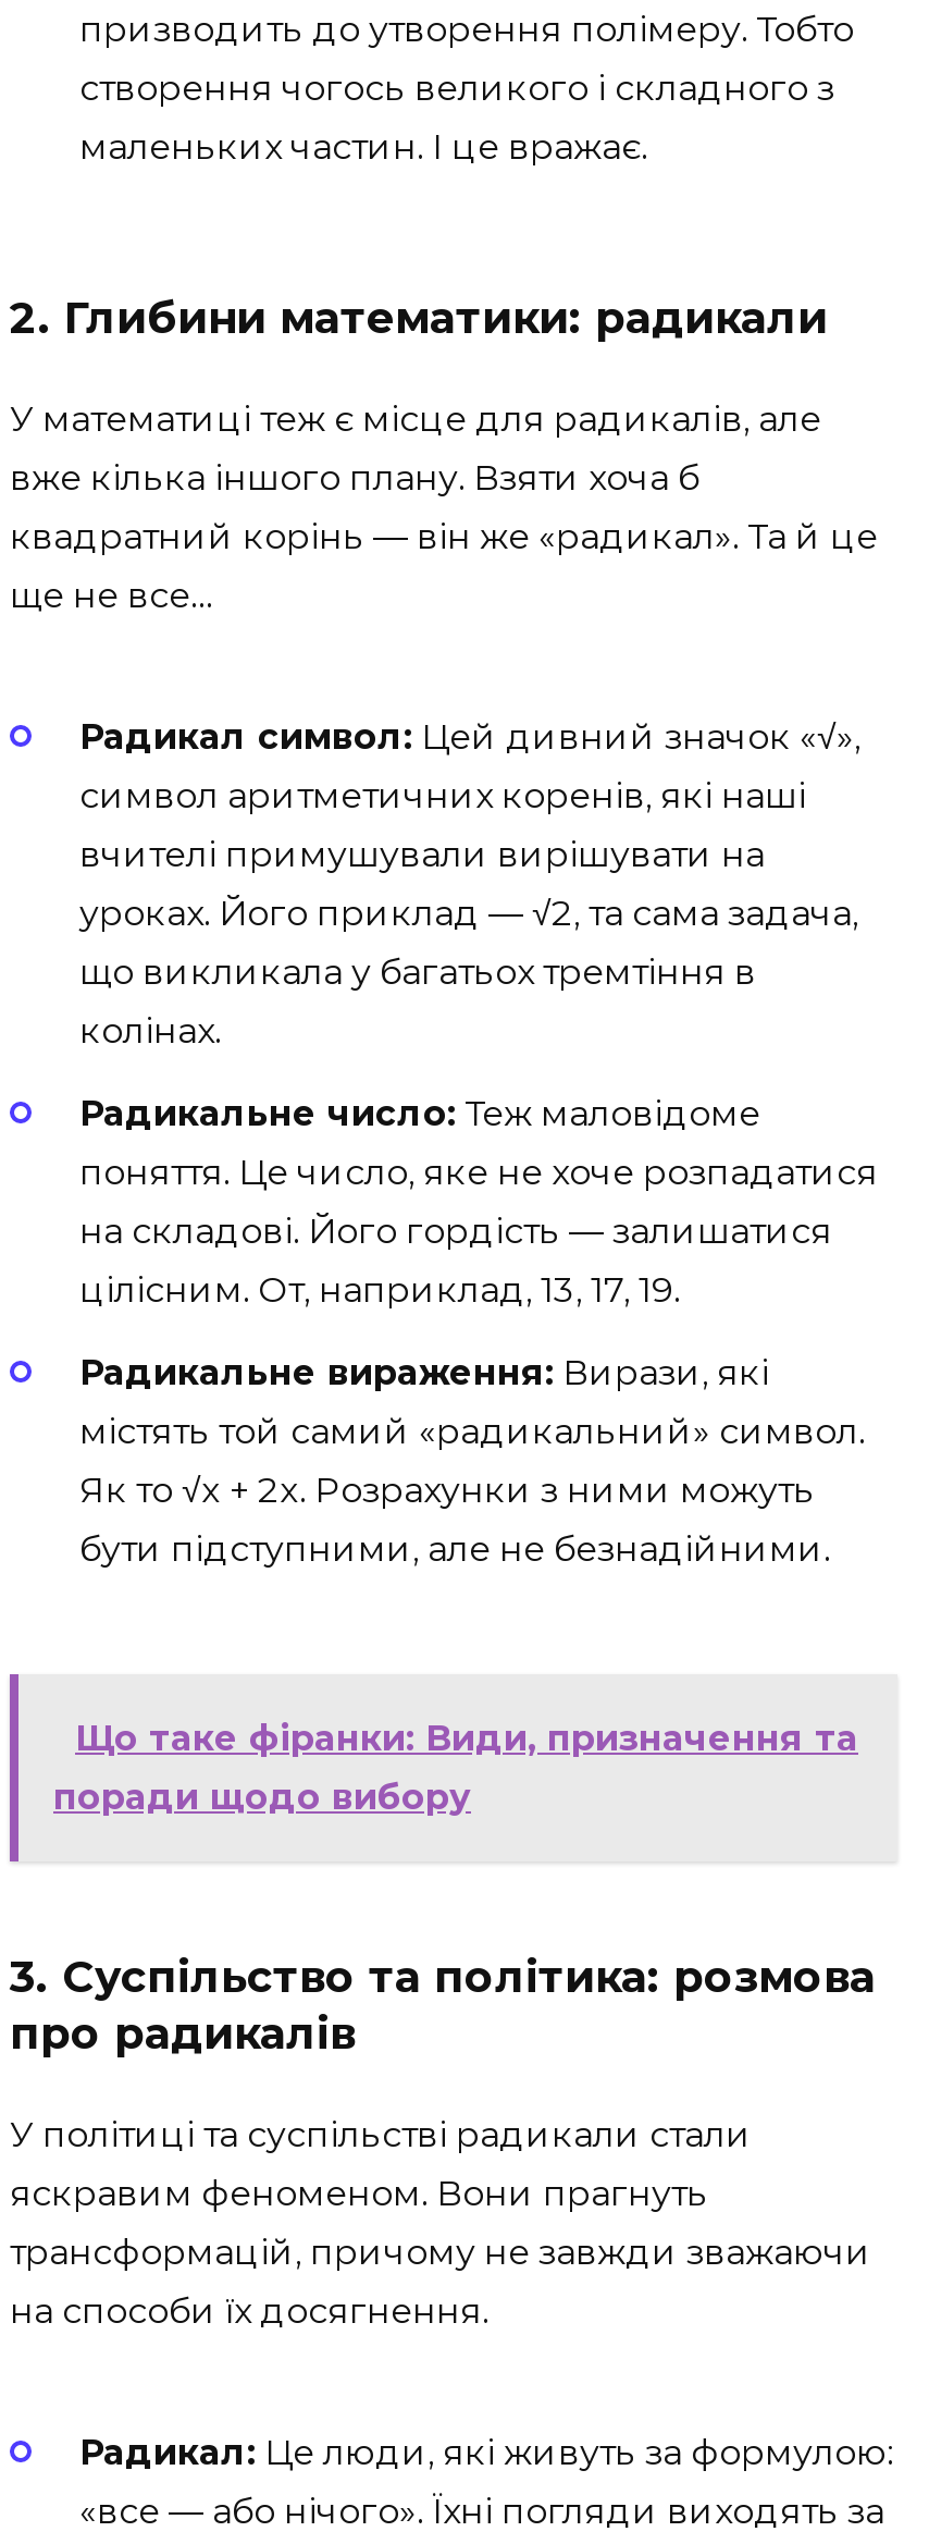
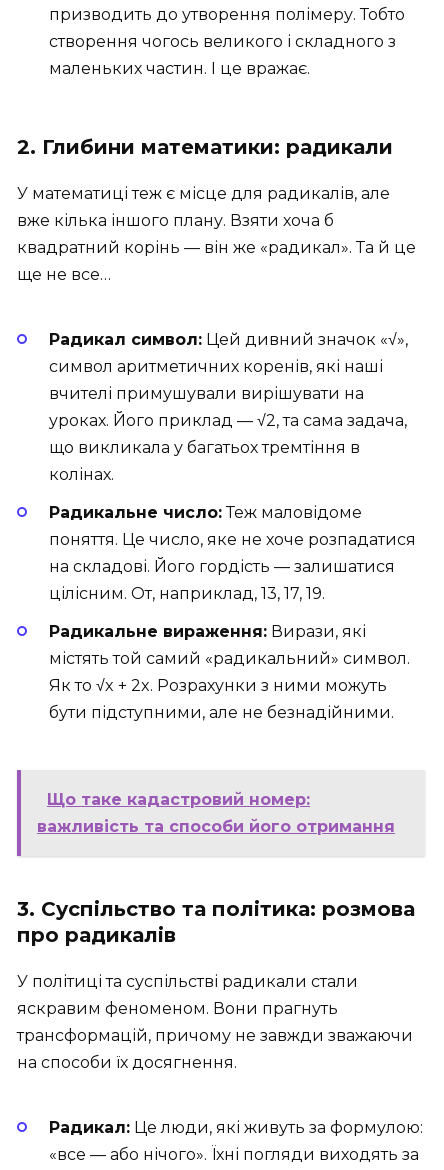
[53,1717,858,1817] Що таке фіранки: Види, призначення та | поради щодо вибору -> [37,790,395,836] Що таке кадастровий номер: | важливість та способи його отримання

